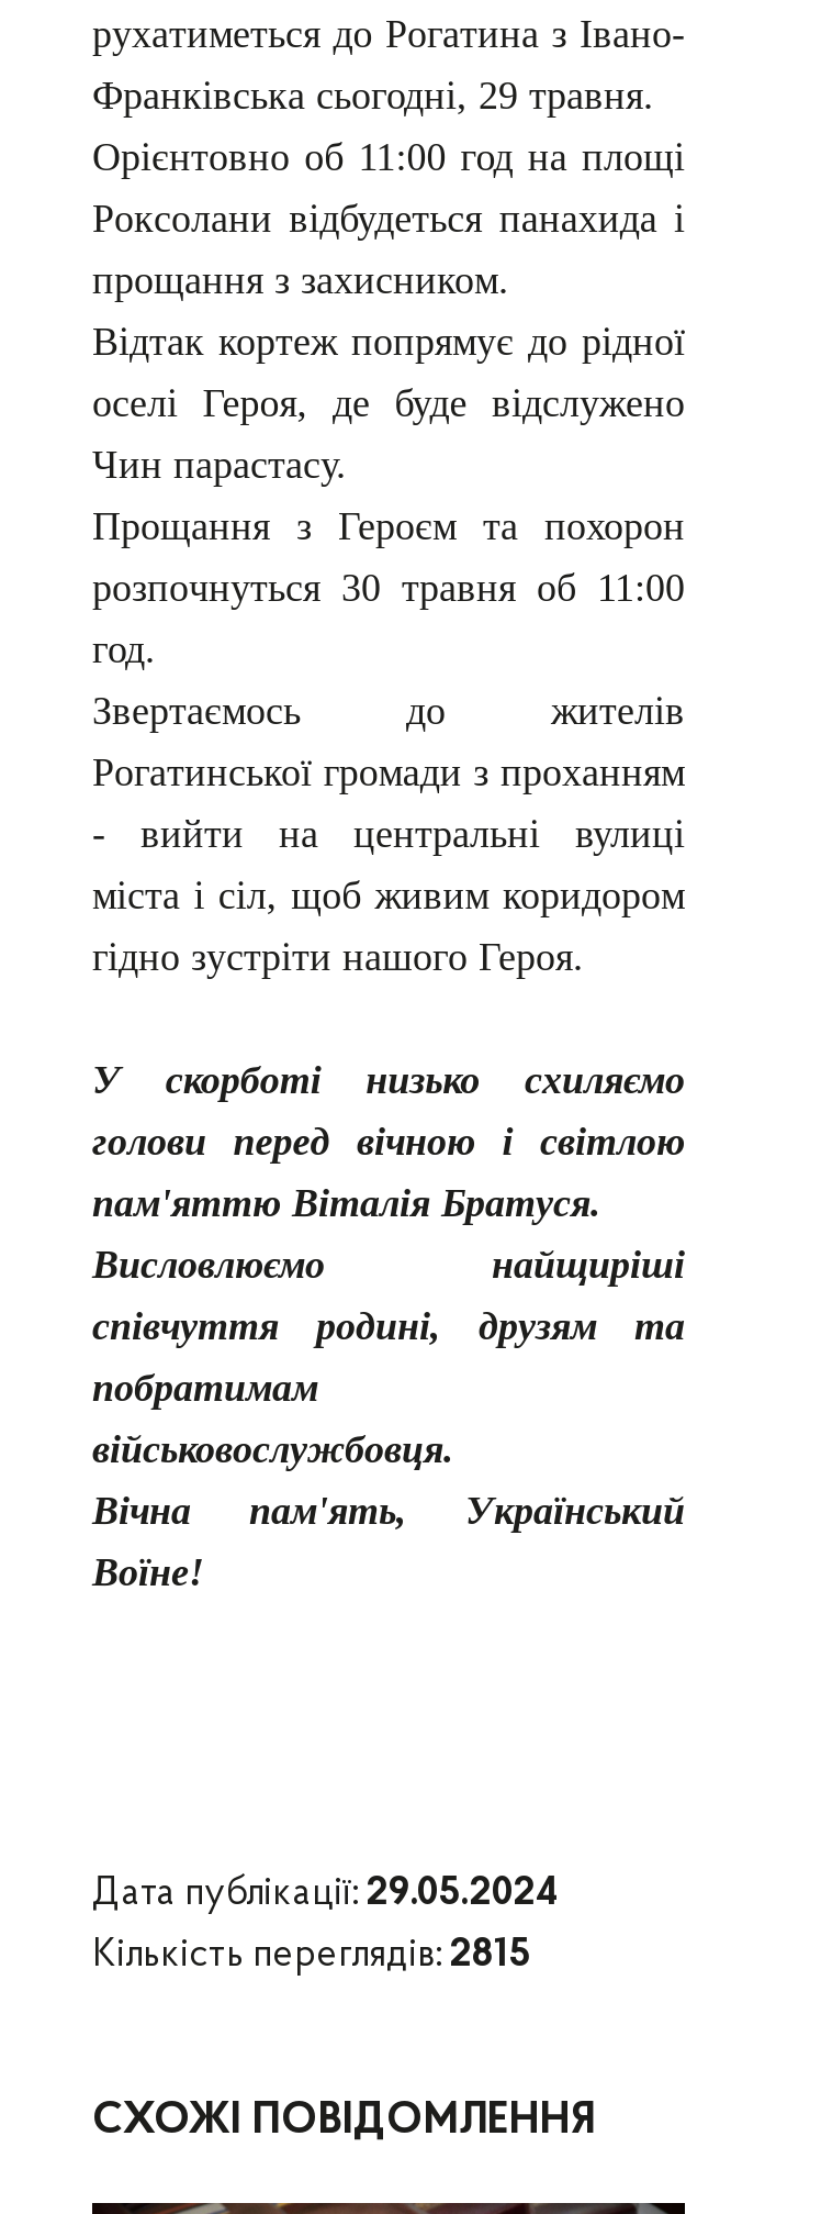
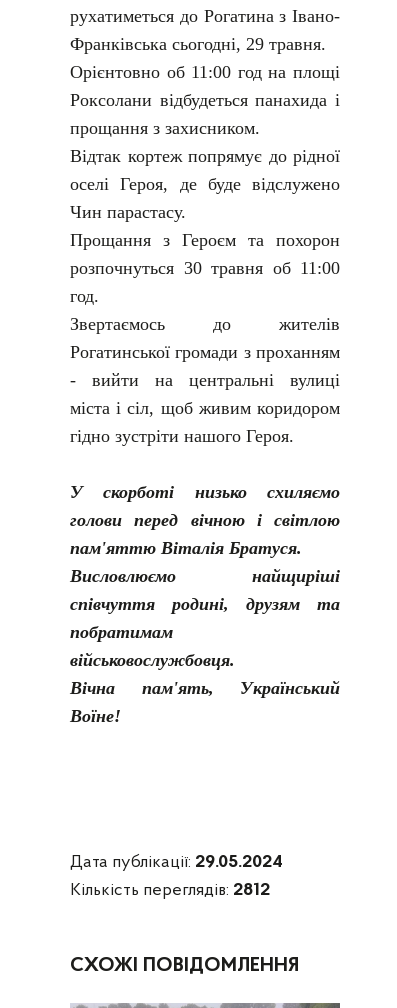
[92,1934,531,1976] Кількість переглядів: 2815 -> [70,881,270,900] Кількість переглядів: 2812

